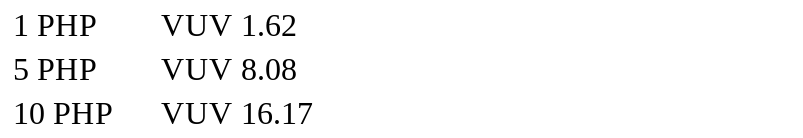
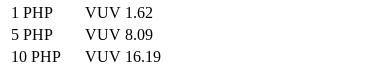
[13,52,297,86] 5 PHP VUV 8.08 -> [11,26,153,43] 5 PHP VUV 8.09
[13,96,313,130] 10 PHP VUV 16.17 -> [11,48,161,65] 10 PHP VUV 16.19

